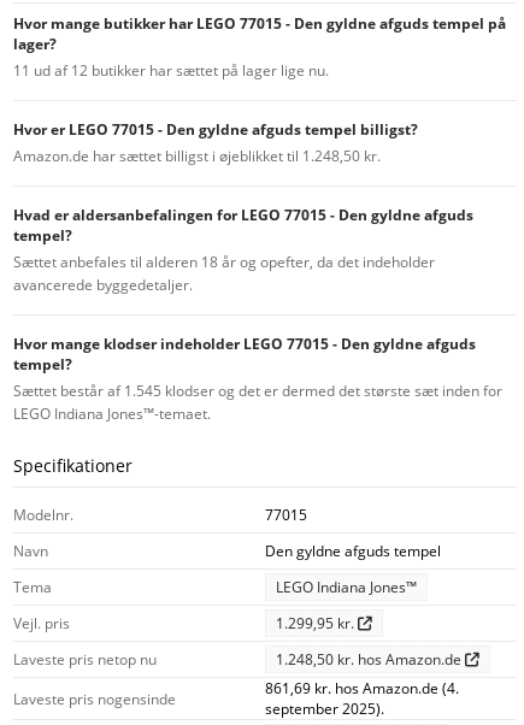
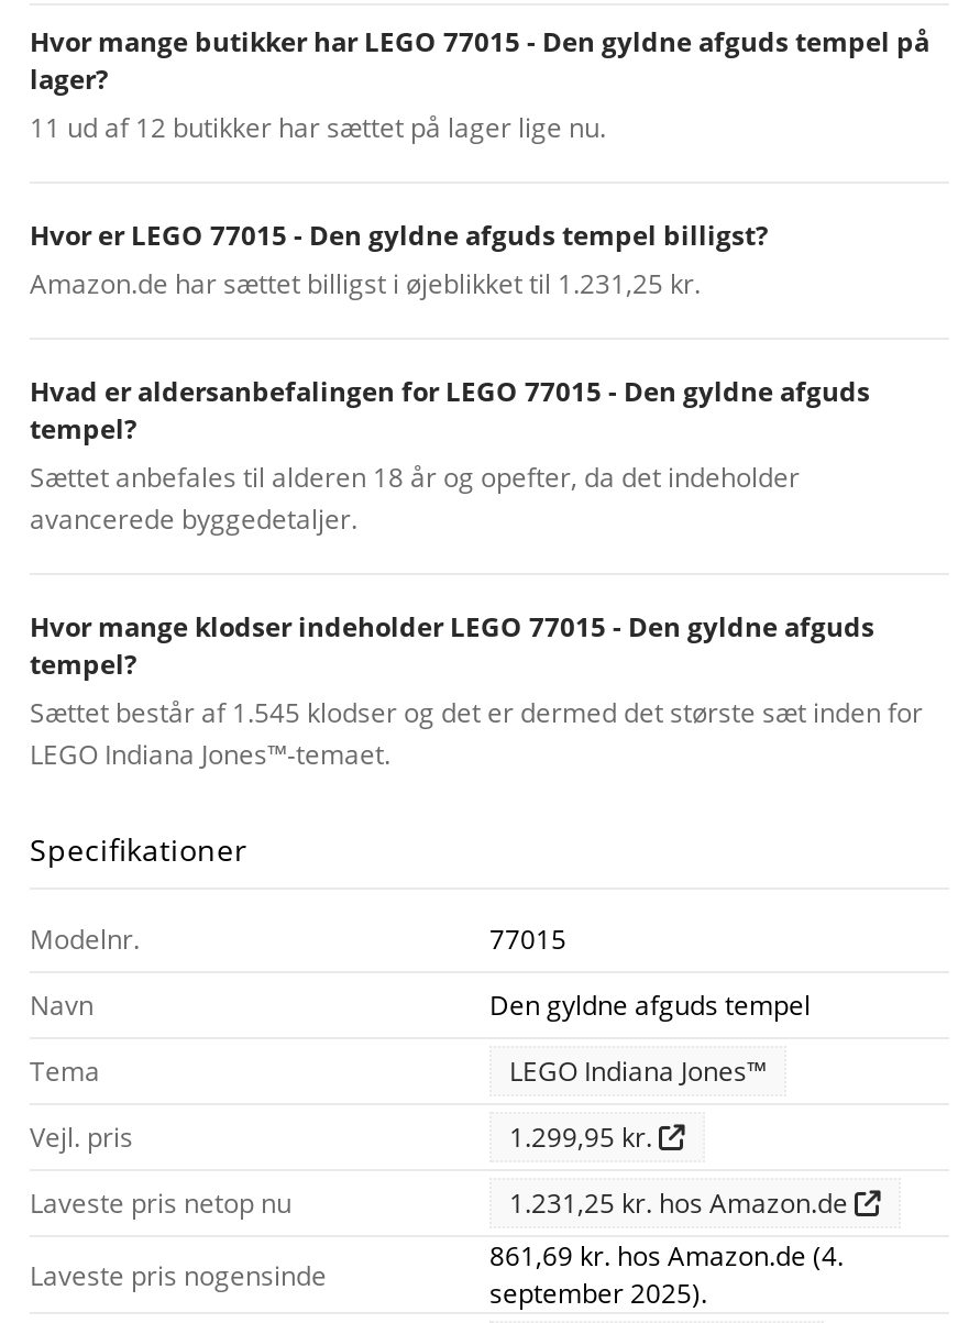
[13,146,381,166] Amazon.de har sættet billigst i øjeblikket til 1.248,50 kr. -> [30,265,701,303] Amazon.de har sættet billigst i øjeblikket til 1.231,25 kr.
[276,649,465,670] 1.248,50 kr. hos Amazon.de -> [509,1185,855,1222] 1.231,25 kr. hos Amazon.de

